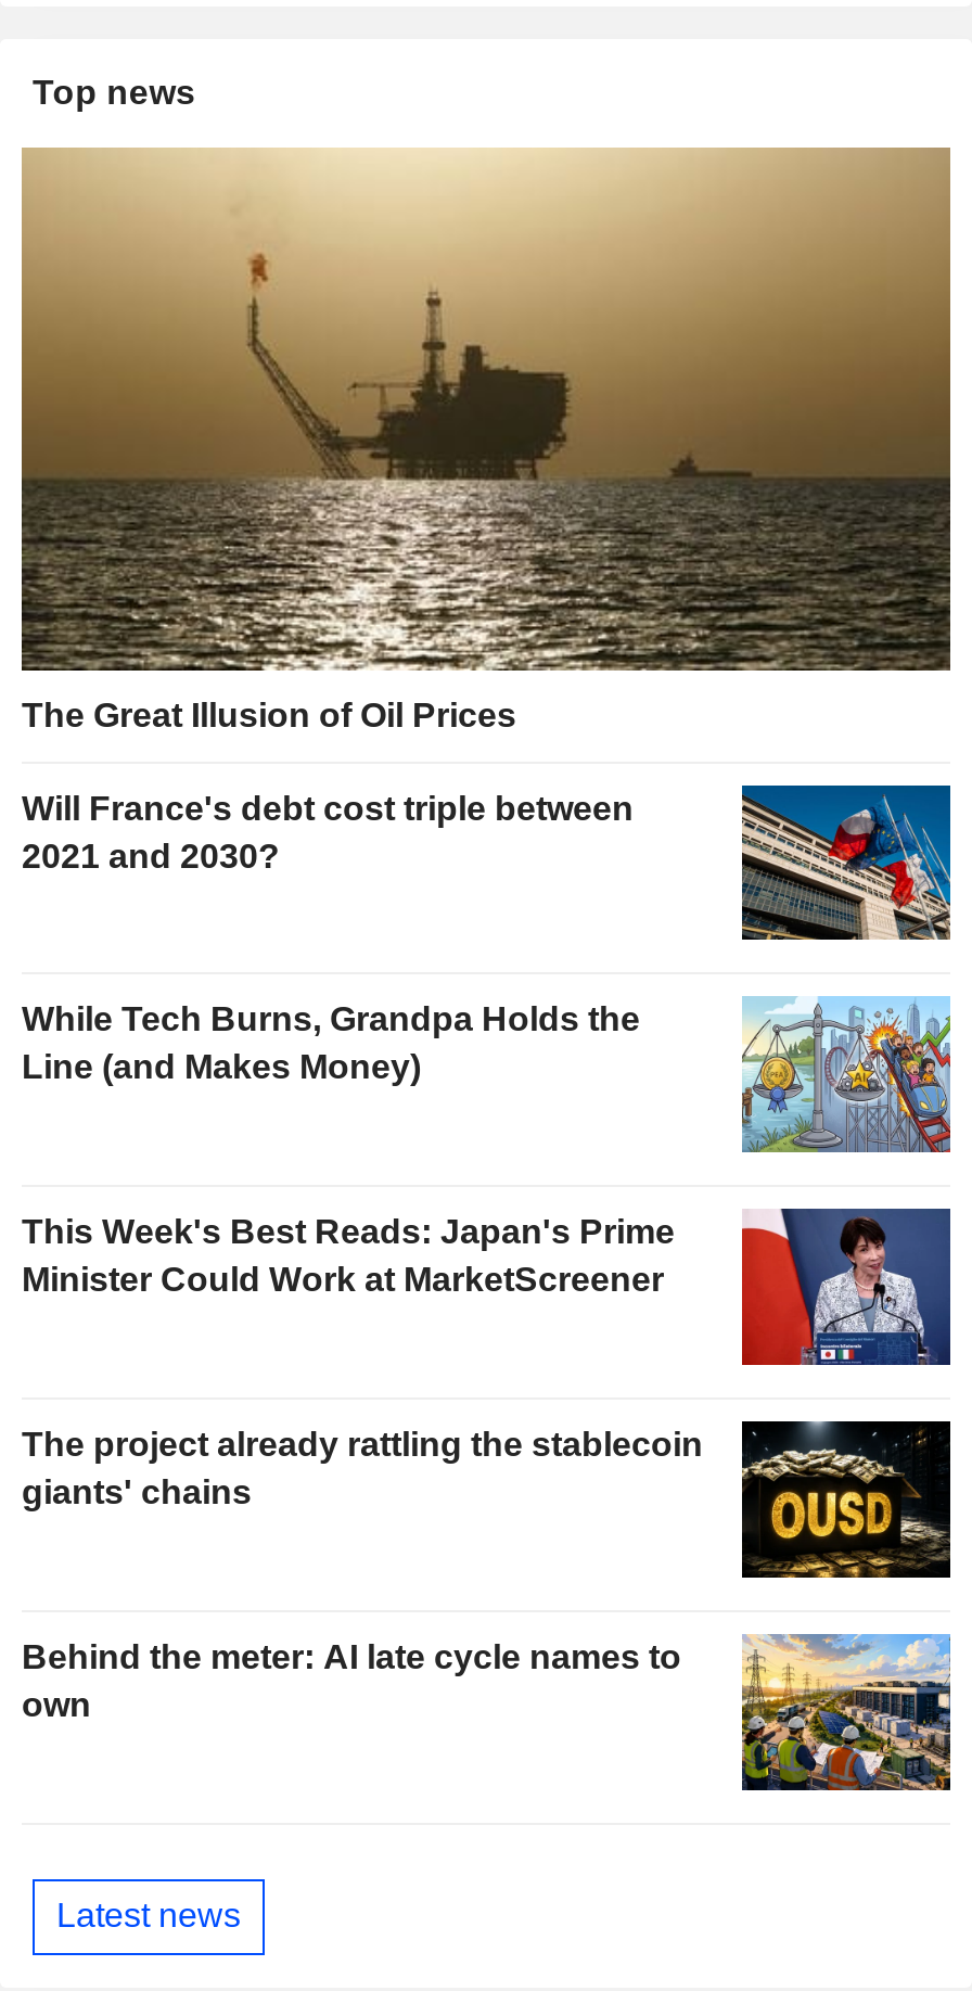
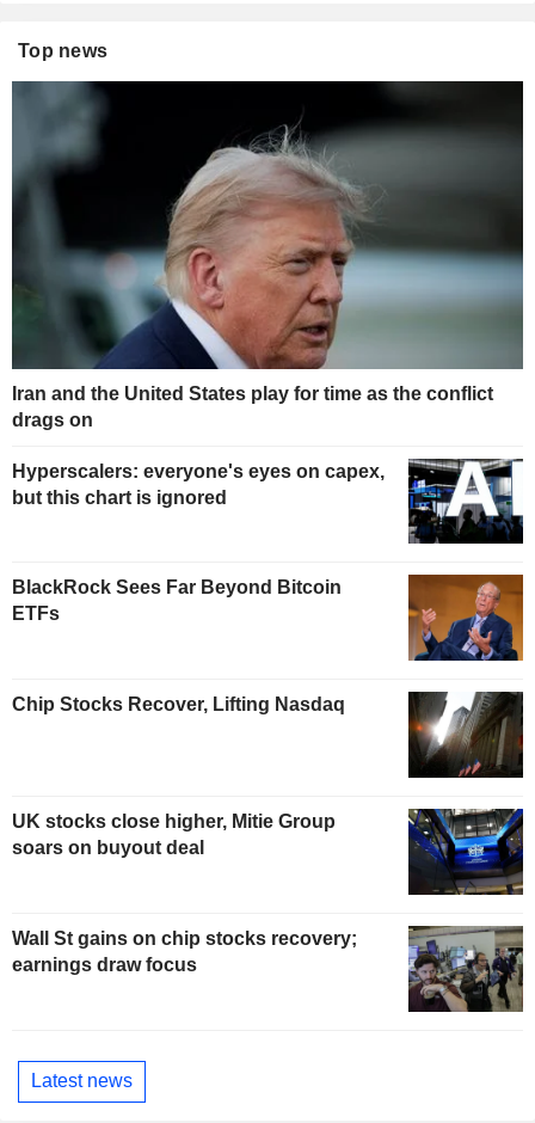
[20,145,952,733] [image] | The Great Illusion of Oil Prices -> [11,80,524,430] [image] | Iran and the United States play for time as the conflict | drags on
[22,789,634,874] Will France's debt cost triple between | 2021 and 2030? -> [12,461,385,507] Hyperscalers: everyone's eyes on capex, | but this chart is ignored
[740,783,952,942] [image] -> [408,458,524,545] [image]
[22,1001,640,1086] While Tech Burns, Grandpa Holds the | Line (and Makes Money) -> [12,578,342,624] BlackRock Sees Far Beyond Bitcoin | ETFs
[740,996,952,1154] [image] -> [407,573,524,662] [image]
[22,1214,675,1298] This Week's Best Reads: Japan's Prime | Minister Could Work at MarketScreener -> [12,694,345,715] Chip Stocks Recover, Lifting Nasdaq
[740,1207,952,1367] [image] -> [407,691,524,779] [image]
[22,1426,703,1511] The project already rattling the stablecoin | giants' chains -> [12,811,336,858] UK stocks close higher, Mitie Group | soars on buyout deal
[740,1419,952,1580] [image] -> [407,808,524,896] [image]
[22,1638,681,1723] Behind the meter: AI late cycle names to | own -> [12,928,357,975] Wall St gains on chip stocks recovery; | earnings draw focus
[742,1632,952,1792] [image] -> [407,925,523,1012] [image]

